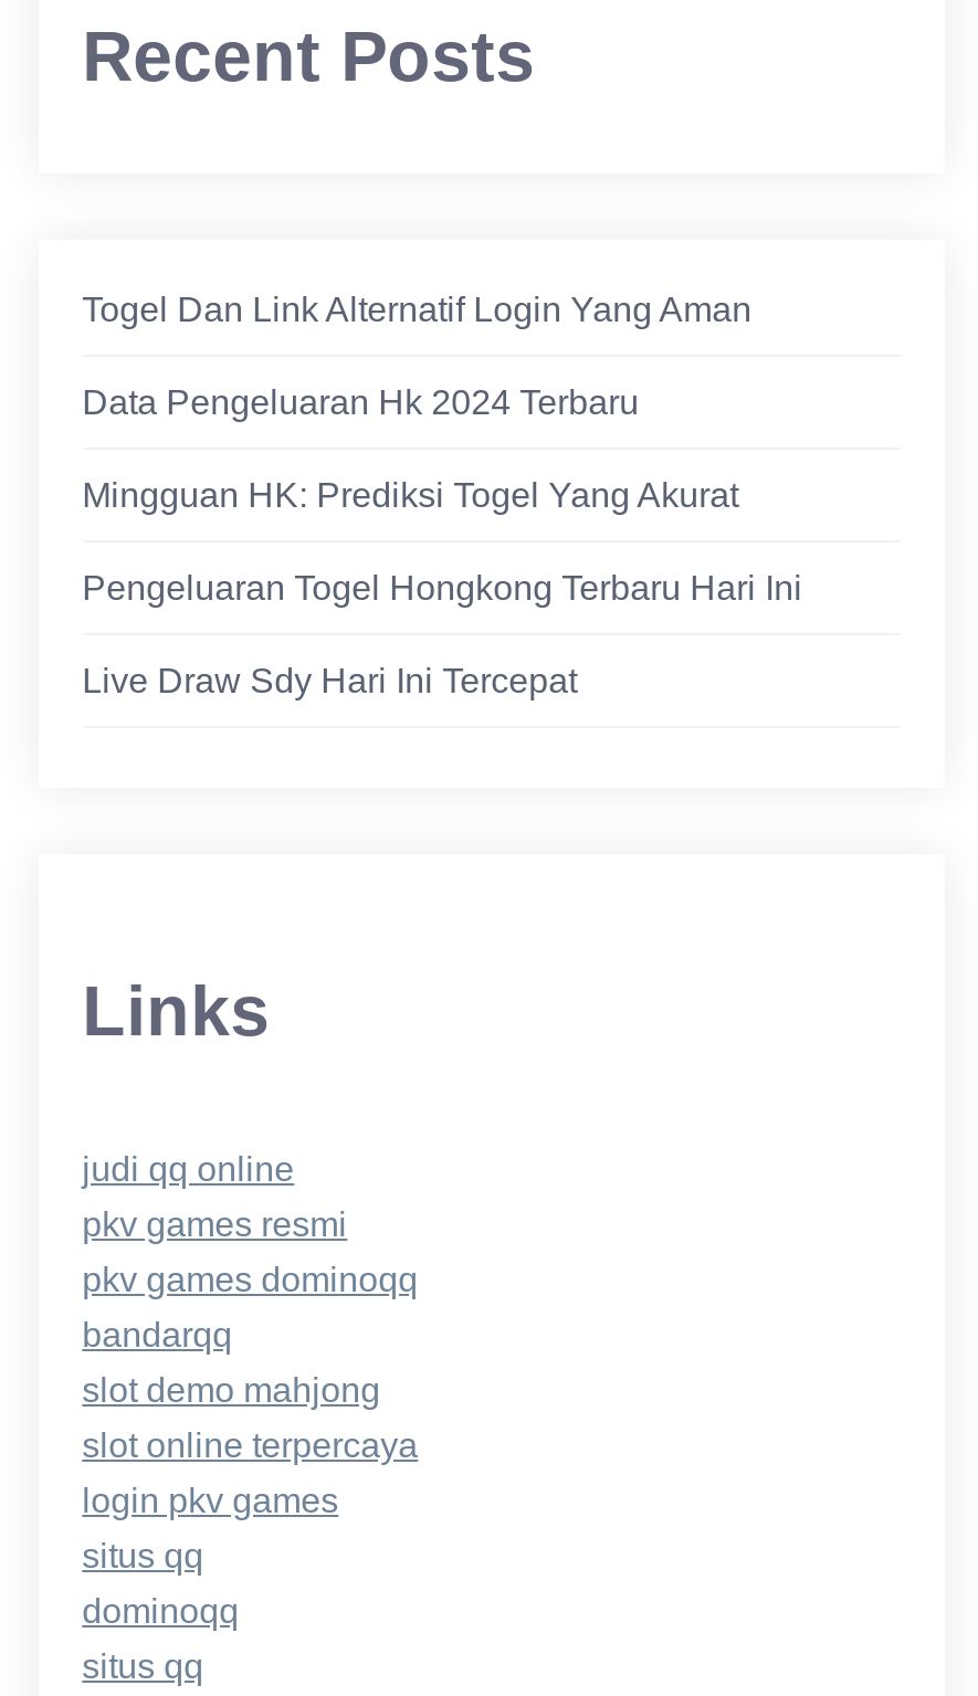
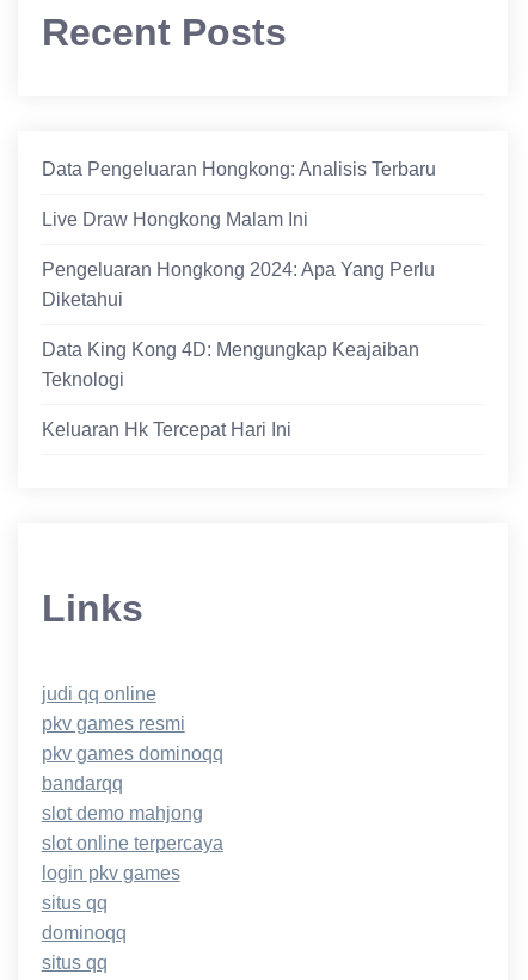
[82,291,803,700] Togel Dan Link Alternatif Login Yang Aman | Data Pengeluaran Hk 2024 Terbaru | Mingguan HK: Prediksi Togel Yang Akurat | Pengeluaran Togel Hongkong Terbaru Hari Ini | Live Draw Sdy Hari Ini Tercepat -> [41,159,436,440] Data Pengeluaran Hongkong: Analisis Terbaru | Live Draw Hongkong Malam Ini | Pengeluaran Hongkong 2024: Apa Yang Perlu | Diketahui | Data King Kong 4D: Mengungkap Keajaiban | Teknologi | Keluaran Hk Tercepat Hari Ini

